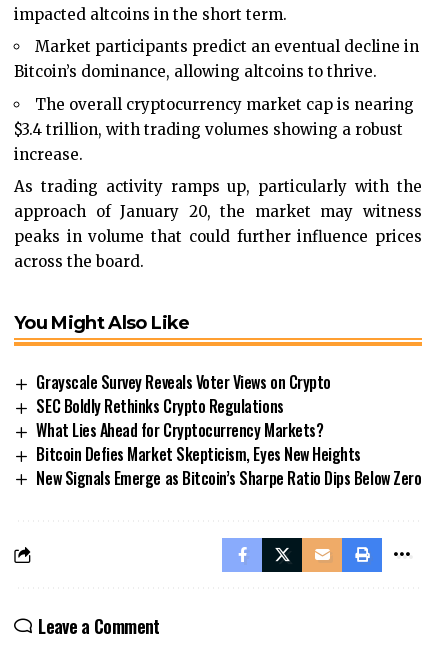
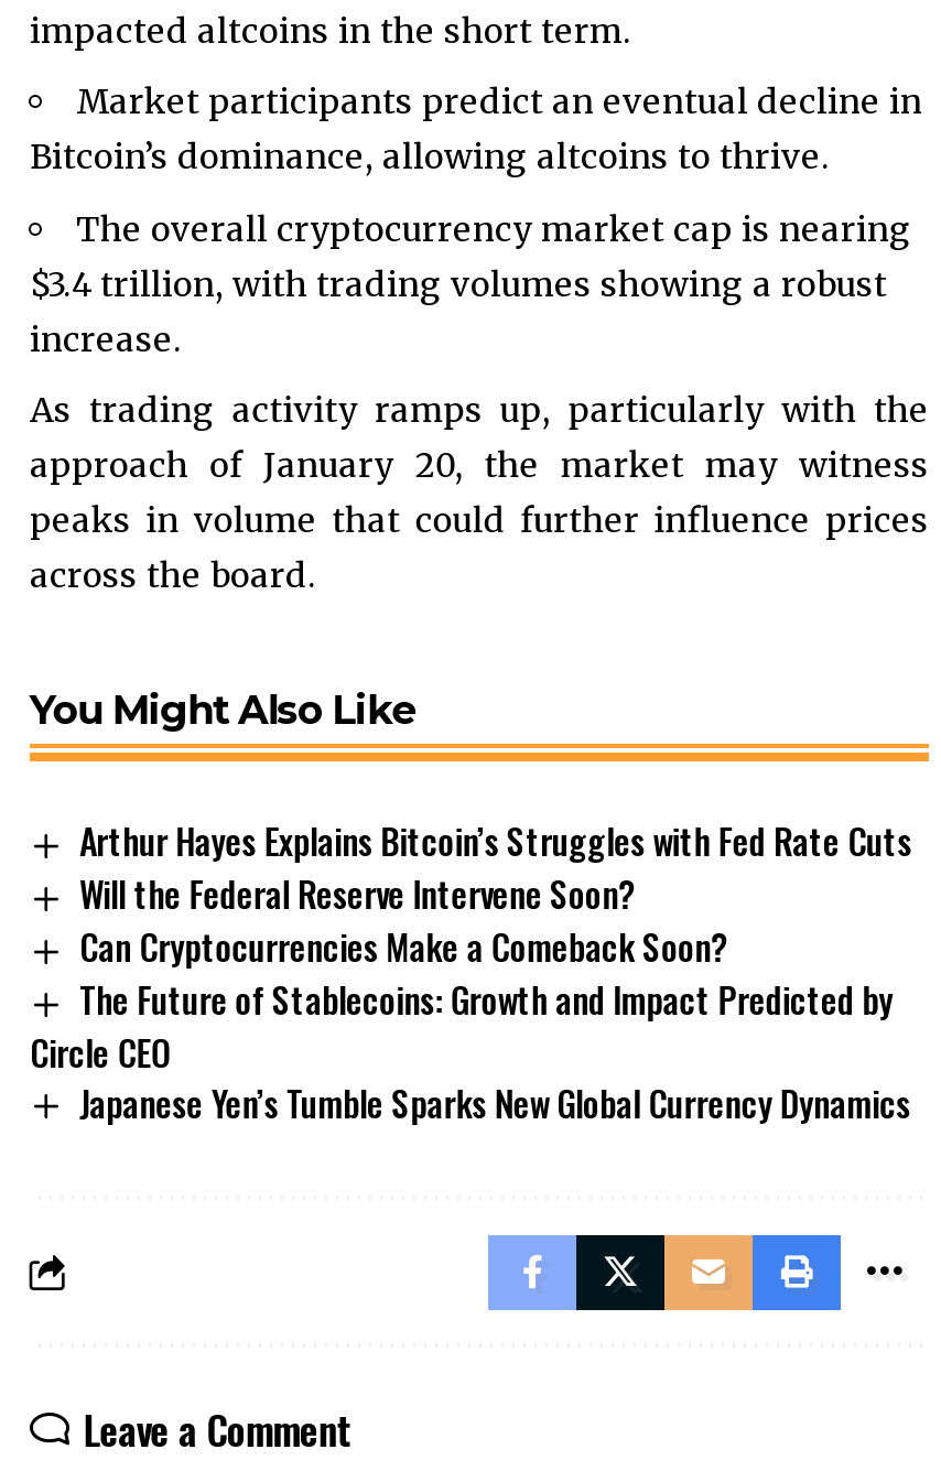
[36,370,421,490] Grayscale Survey Reveals Voter Views on Crypto | SEC Boldly Rethinks Crypto Regulations | What Lies Ahead for Cryptocurrency Markets? | Bitcoin Defies Market Skepticism, Eyes New Heights | New Signals Emerge as Bitcoin’s Sharpe Ratio Dips Below Zero -> [30,815,912,1129] Arthur Hayes Explains Bitcoin’s Struggles with Fed Rate Cuts | Will the Federal Reserve Intervene Soon? | Can Cryptocurrencies Make a Comeback Soon? | The Future of Stablecoins: Growth and Impact Predicted by | Circle CEO | Japanese Yen’s Tumble Sparks New Global Currency Dynamics

